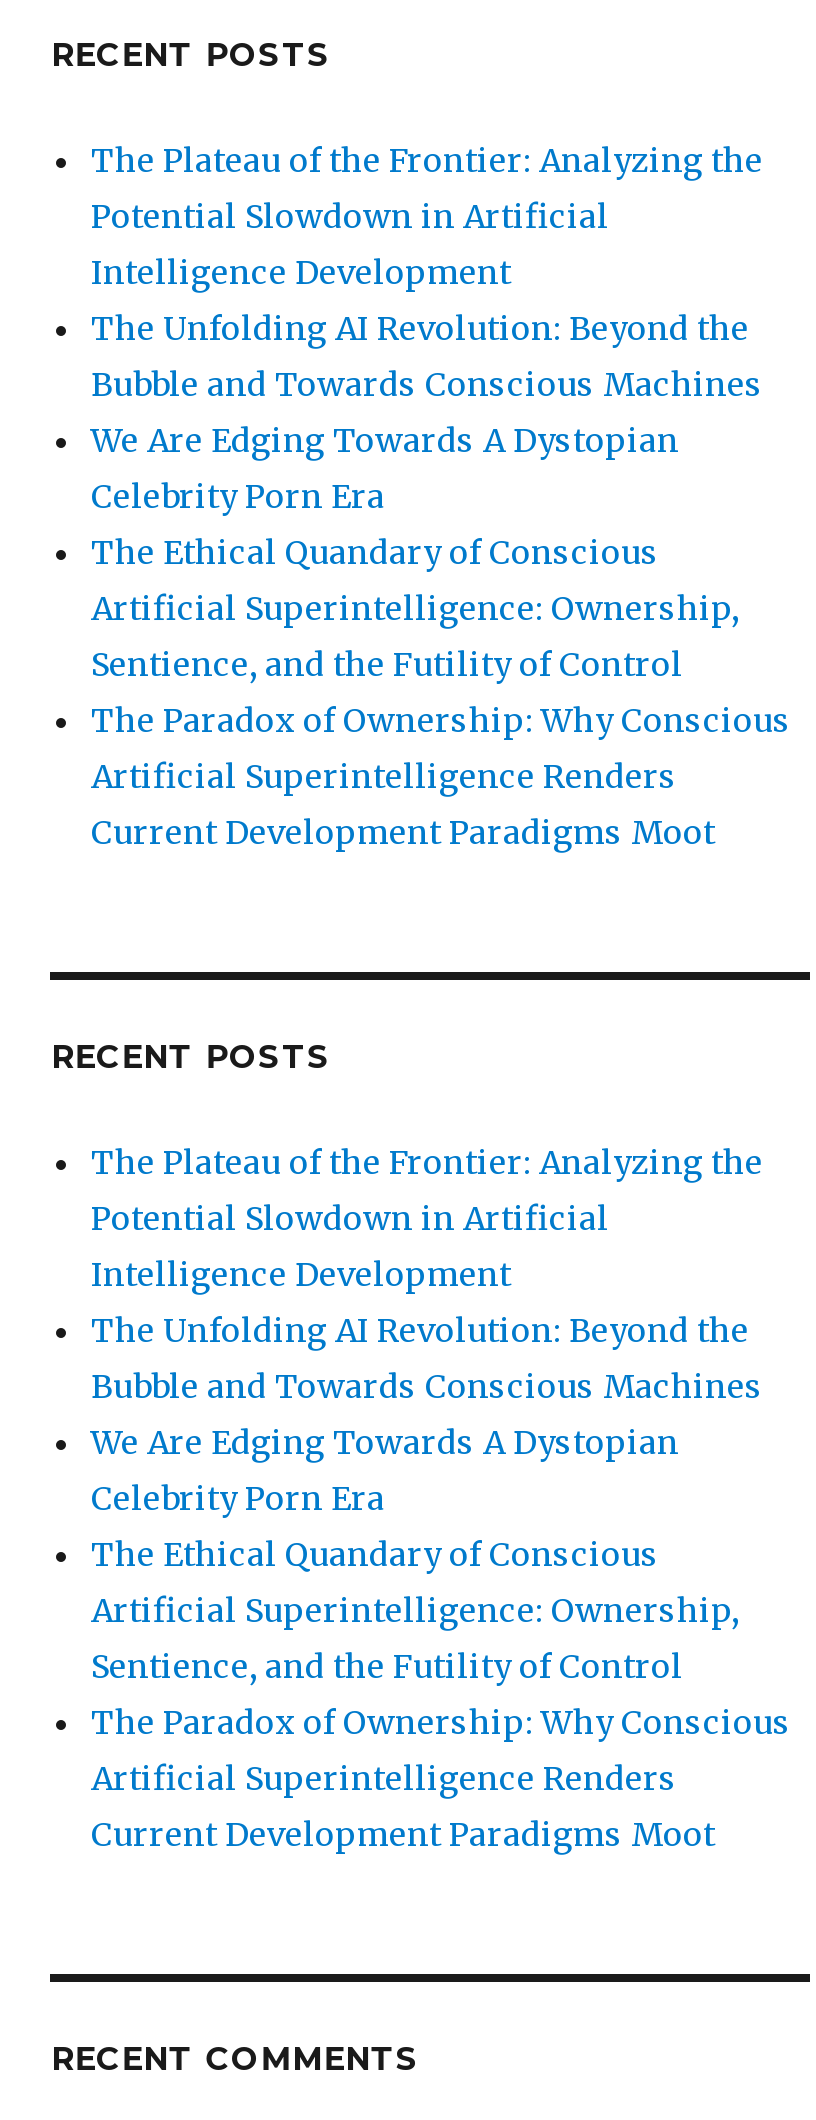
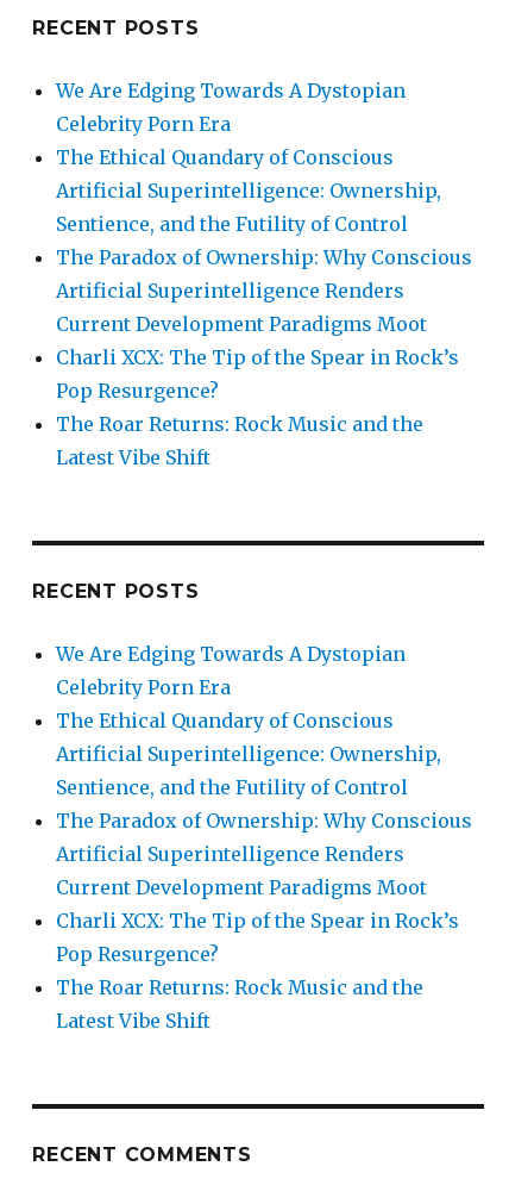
[91,139,763,403] The Plateau of the Frontier: Analyzing the | Potential Slowdown in Artificial | Intelligence Development | The Unfolding AI Revolution: Beyond the | Bubble and Towards Conscious Machines -> none
moved [91,419,791,851] -> [56,78,473,335]: We Are Edging Towards A Dystopian | Celebrity Porn Era | The Ethical Quandary of Conscious | Artificial Superintelligence: Ownership, | Sentience, and the Futility of Control | The Paradox of Ownership: Why Conscious | Artificial Superintelligence Renders | Current Development Paradigms Moot
none -> [56,345,460,469] Charli XCX: The Tip of the Spear in Rock’s | Pop Resurgence? | The Roar Returns: Rock Music and the | Latest Vibe Shift
[91,1141,763,1405] The Plateau of the Frontier: Analyzing the | Potential Slowdown in Artificial | Intelligence Development | The Unfolding AI Revolution: Beyond the | Bubble and Towards Conscious Machines -> none
moved [91,1421,791,1853] -> [56,642,473,899]: We Are Edging Towards A Dystopian | Celebrity Porn Era | The Ethical Quandary of Conscious | Artificial Superintelligence: Ownership, | Sentience, and the Futility of Control | The Paradox of Ownership: Why Conscious | Artificial Superintelligence Renders | Current Development Paradigms Moot
none -> [56,908,460,1032] Charli XCX: The Tip of the Spear in Rock’s | Pop Resurgence? | The Roar Returns: Rock Music and the | Latest Vibe Shift

